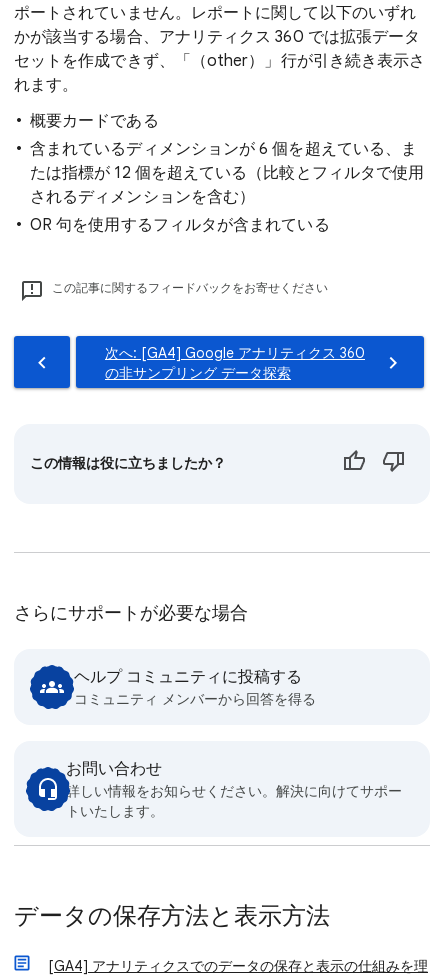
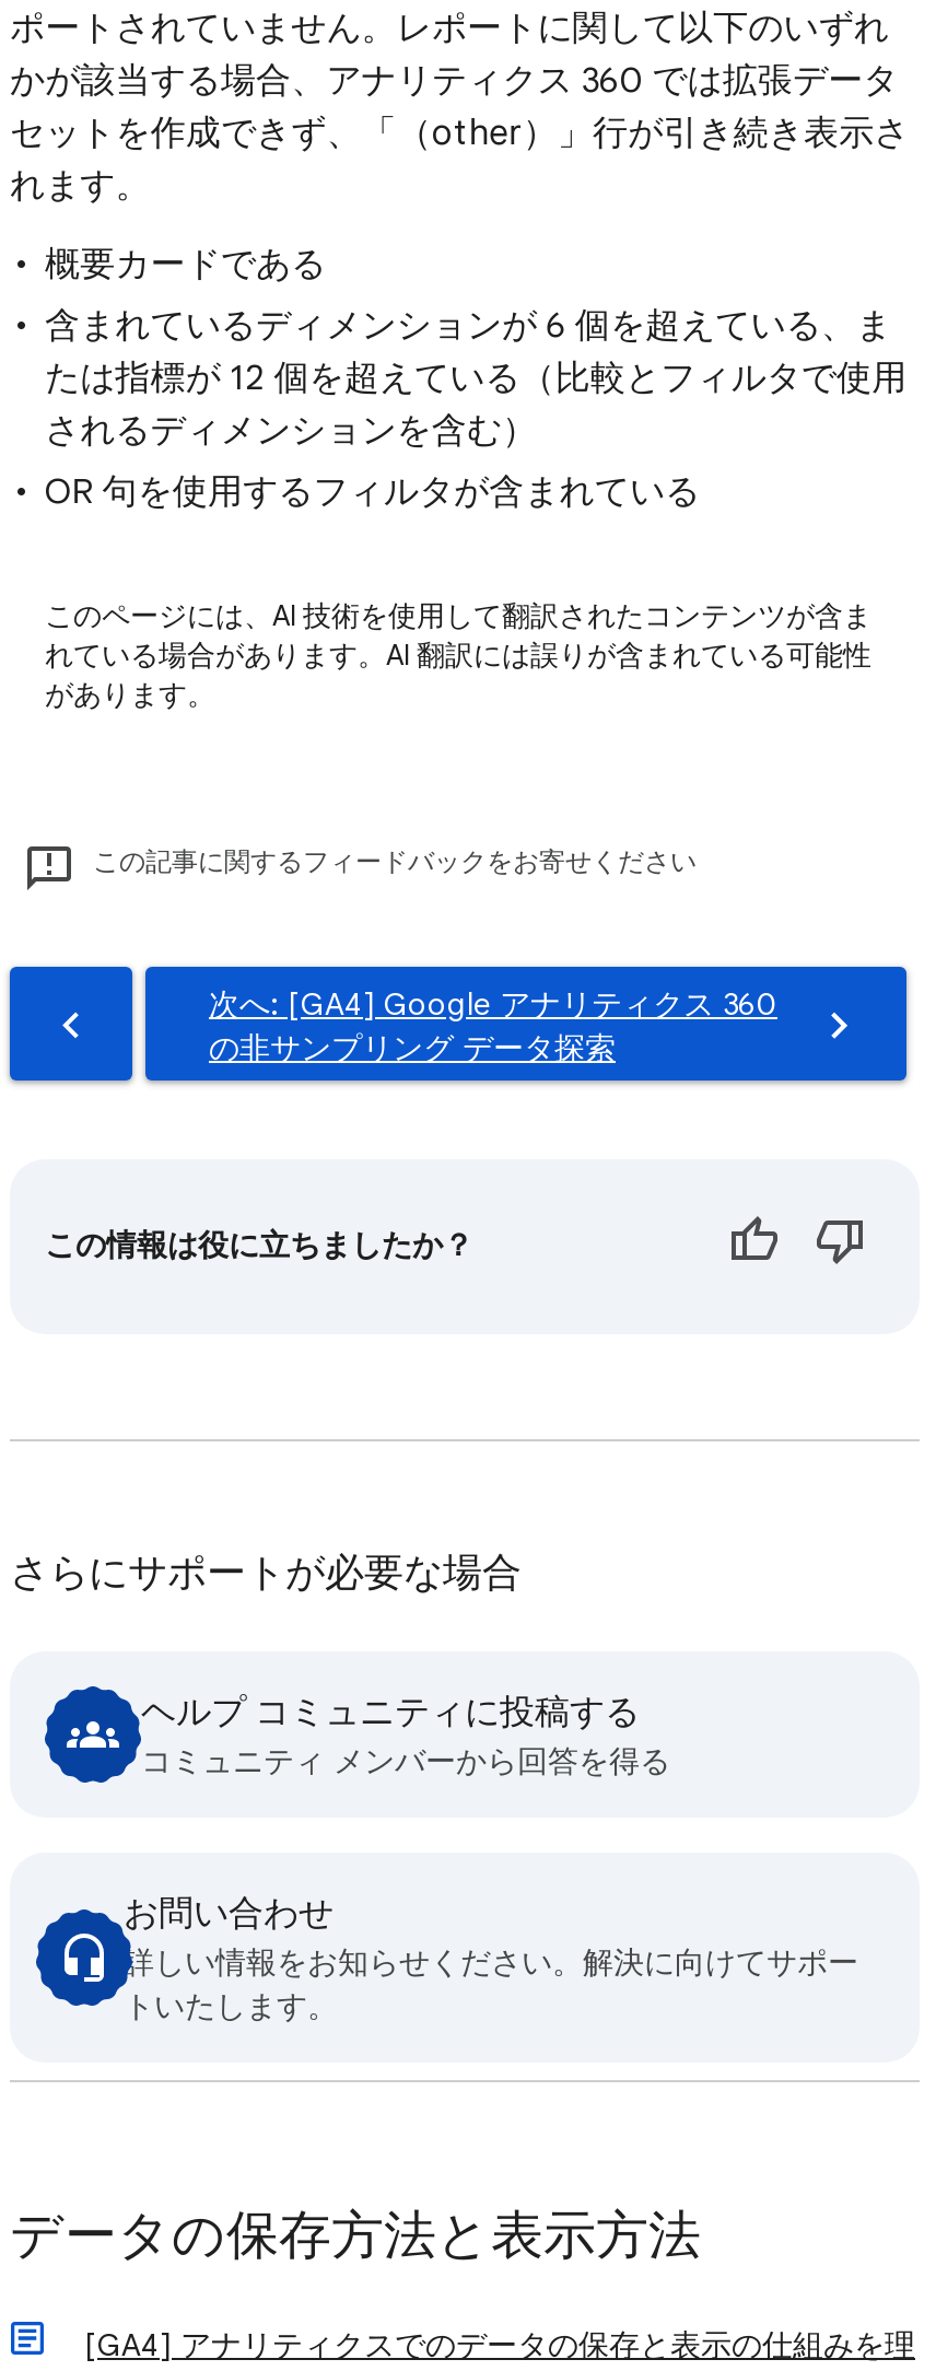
none -> [45,597,871,713] このページには、AI 技術を使用して翻訳されたコンテンツが含ま | れている場合があります。AI 翻訳には誤りが含まれている可能性 | があります。

